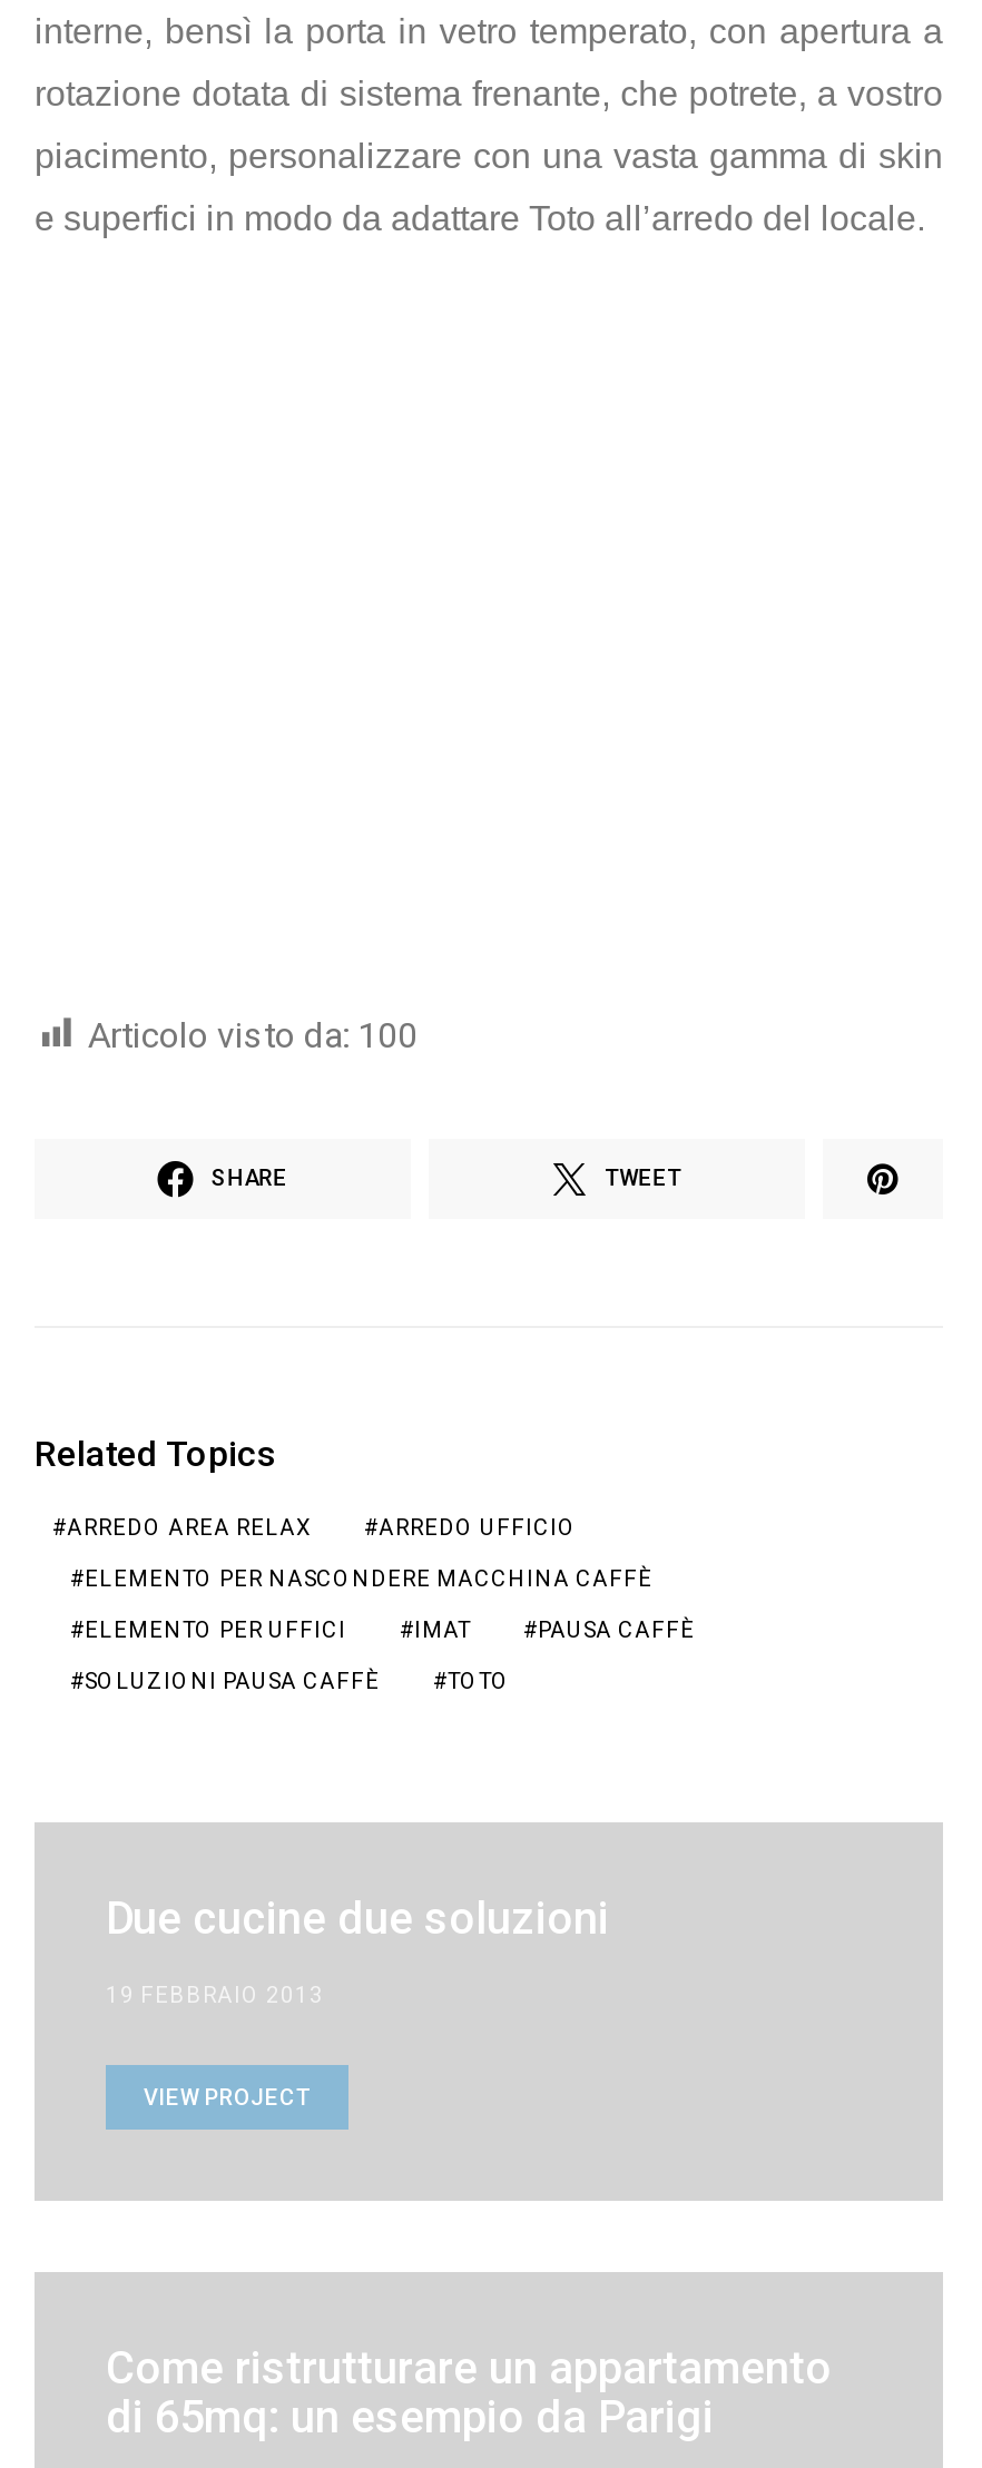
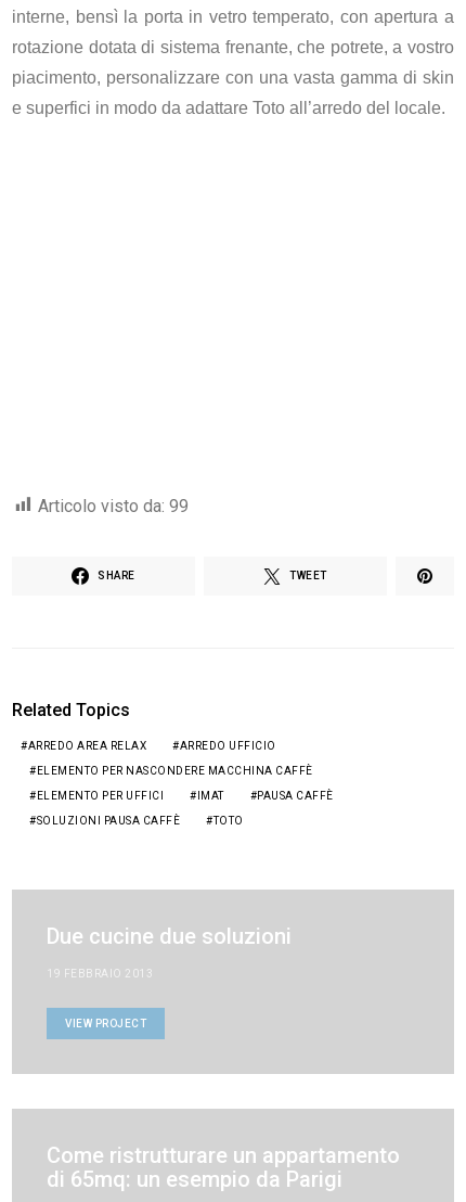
[88,1013,418,1055] Articolo visto da: 100 -> [38,495,189,516] Articolo visto da: 99

